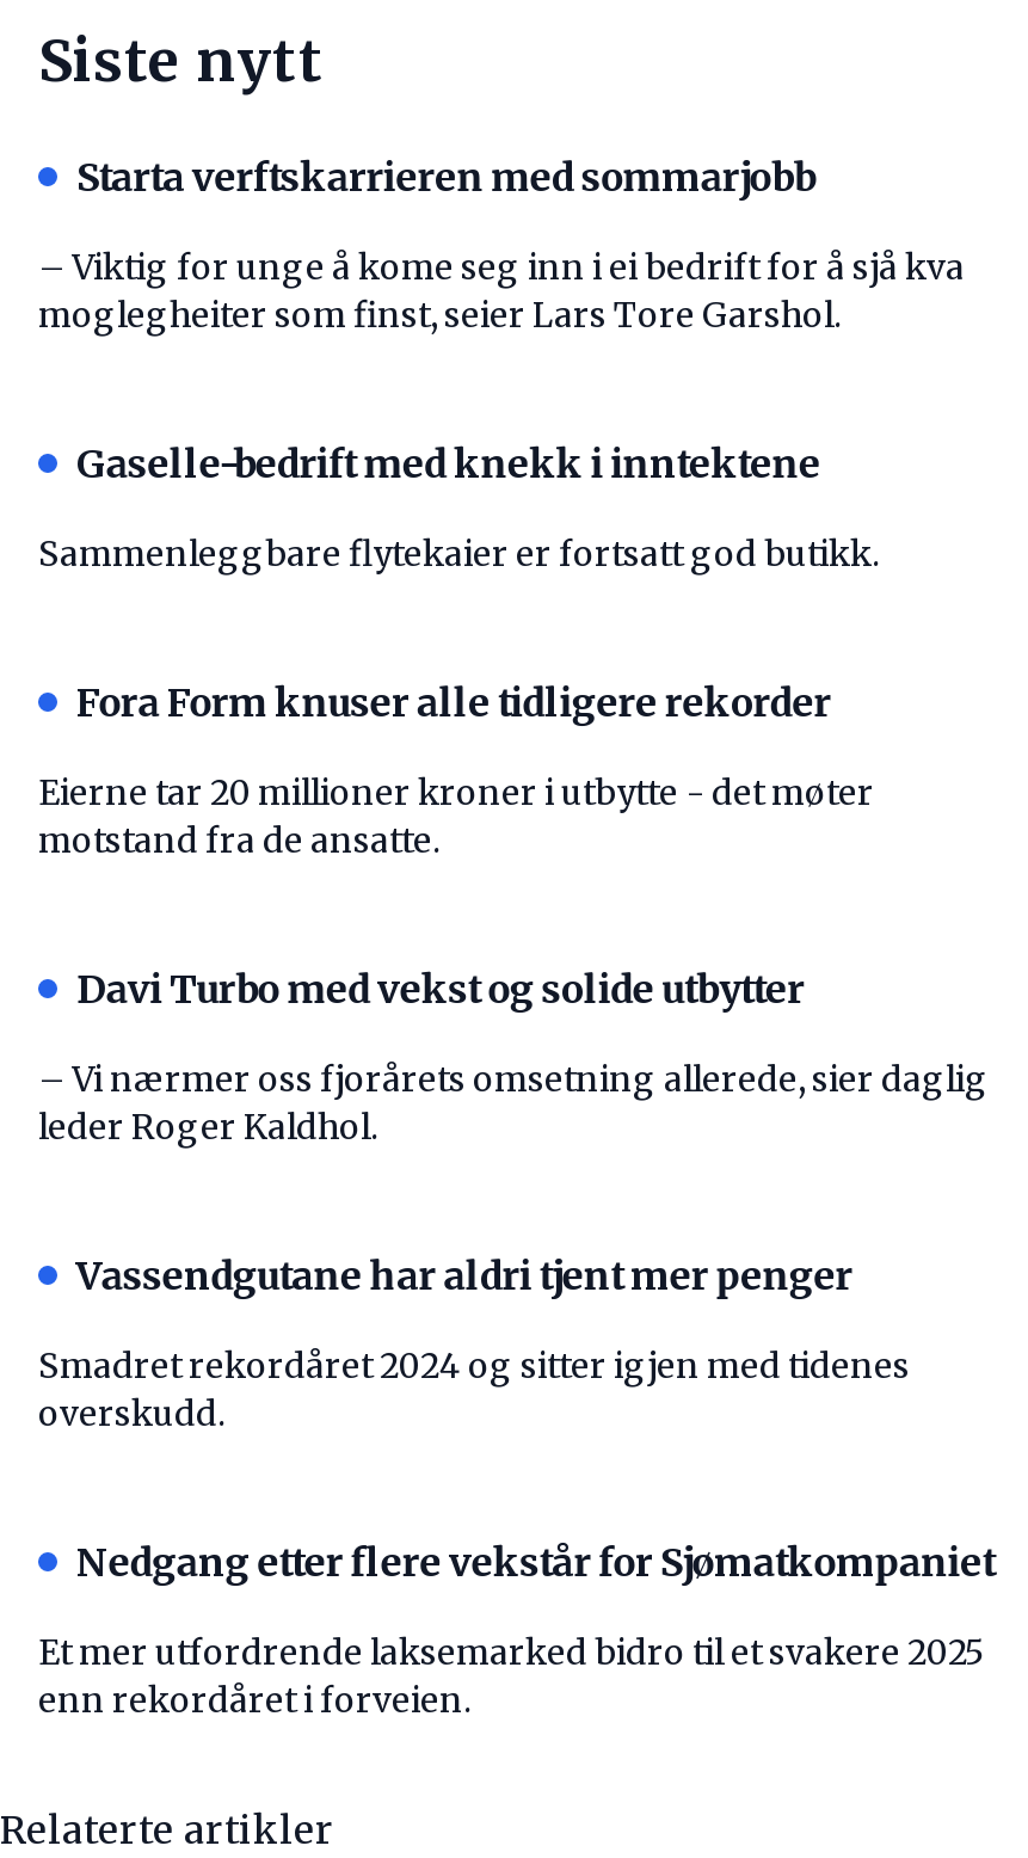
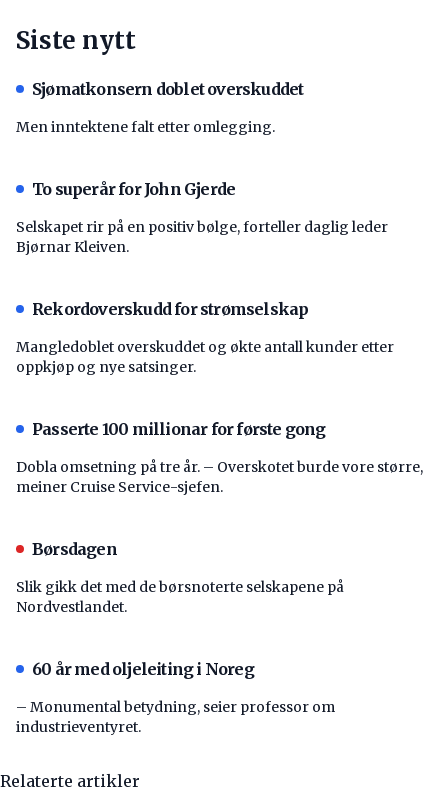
[76,152,815,200] Starta verftskarrieren med sommarjobb -> [32,79,303,99] Sjømatkonsern doblet overskuddet
[38,246,965,336] – Viktig for unge å kome seg inn i ei bedrift for å sjå kva | moglegheiter som finst, seier Lars Tore Garshol. -> [16,118,275,136] Men inntektene falt etter omlegging.
[76,439,820,487] Gaselle-bedrift med knekk i inntektene -> [32,179,235,199] To superår for John Gjerde
[38,532,879,575] Sammenleggbare flytekaier er fortsatt god butikk. -> [16,218,388,256] Selskapet rir på en positiv bølge, forteller daglig leder | Bjørnar Kleiven.
[76,678,831,726] Fora Form knuser alle tidligere rekorder -> [32,299,308,319] Rekordoverskudd for strømselskap
[38,771,874,862] Eierne tar 20 millioner kroner i utbytte - det møter | motstand fra de ansatte. -> [16,338,394,376] Mangledoblet overskuddet og økte antall kunder etter | oppkjøp og nye satsinger.
[76,964,804,1012] Davi Turbo med vekst og solide utbytter -> [32,419,326,439] Passerte 100 millionar for første gong
[38,1057,989,1148] – Vi nærmer oss fjorårets omsetning allerede, sier daglig | leder Roger Kaldhol. -> [16,458,423,496] Dobla omsetning på tre år. – Overskotet burde vore større, | meiner Cruise Service-sjefen.
[76,1251,852,1299] Vassendgutane har aldri tjent mer penger -> [32,539,117,559] Børsdagen
[38,1344,910,1435] Smadret rekordåret 2024 og sitter igjen med tidenes | overskudd. -> [16,578,344,616] Slik gikk det med de børsnoterte selskapene på | Nordvestlandet.
[76,1538,994,1585] Nedgang etter flere vekstår for Sjømatkompaniet -> [32,659,254,679] 60 år med oljeleiting i Noreg
[38,1631,986,1721] Et mer utfordrende laksemarked bidro til et svakere 2025 | enn rekordåret i forveien. -> [16,698,335,736] – Monumental betydning, seier professor om | industrieventyret.

